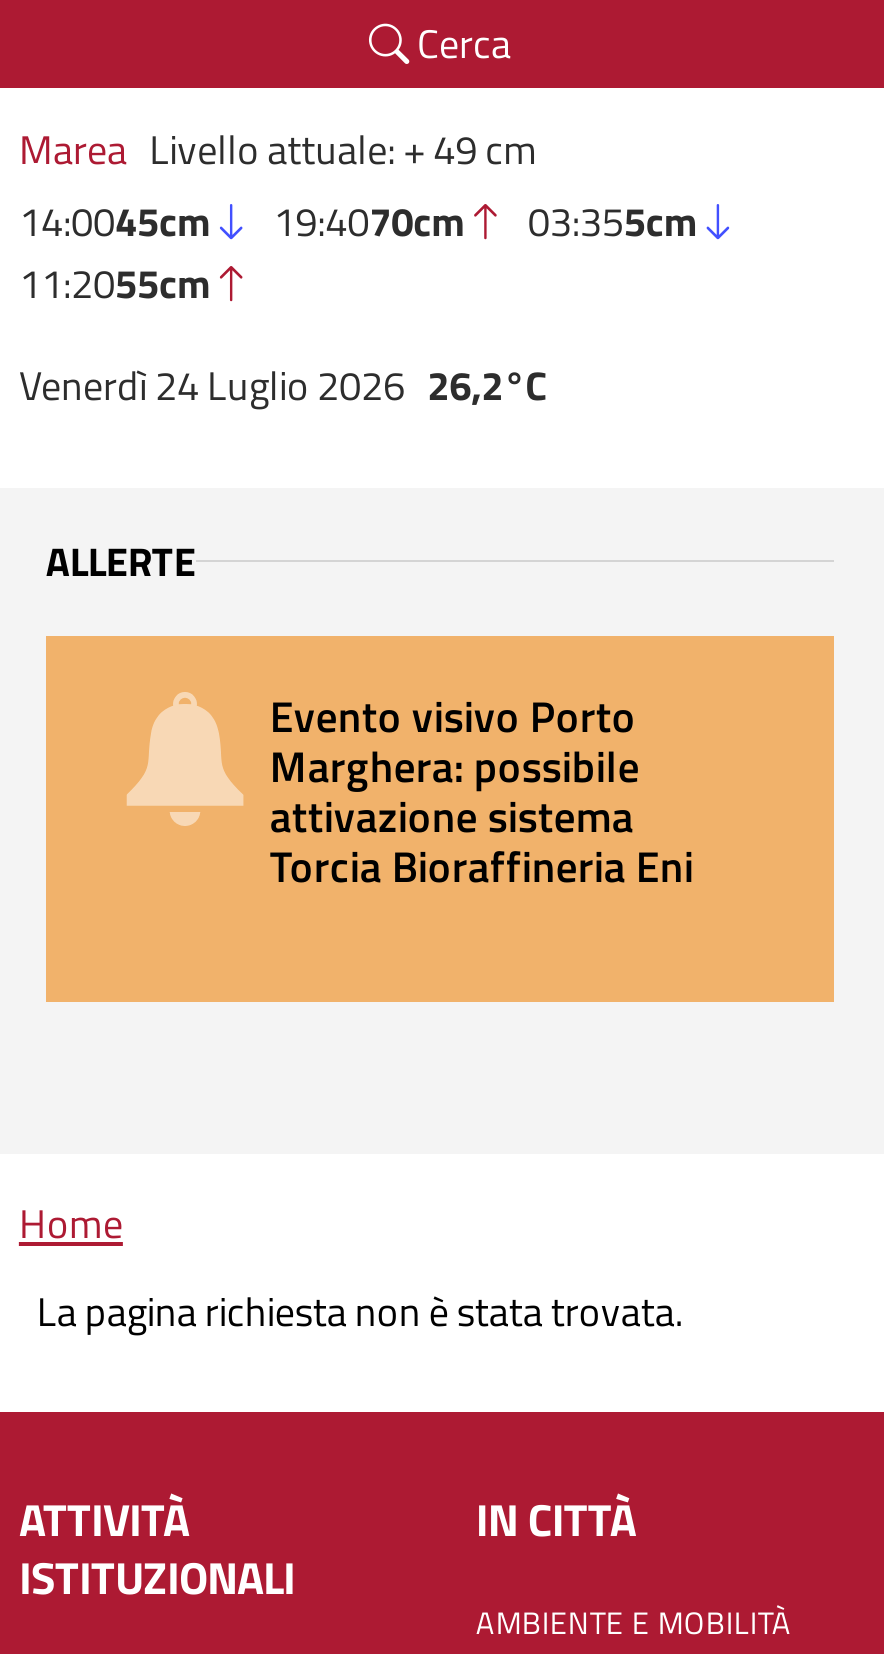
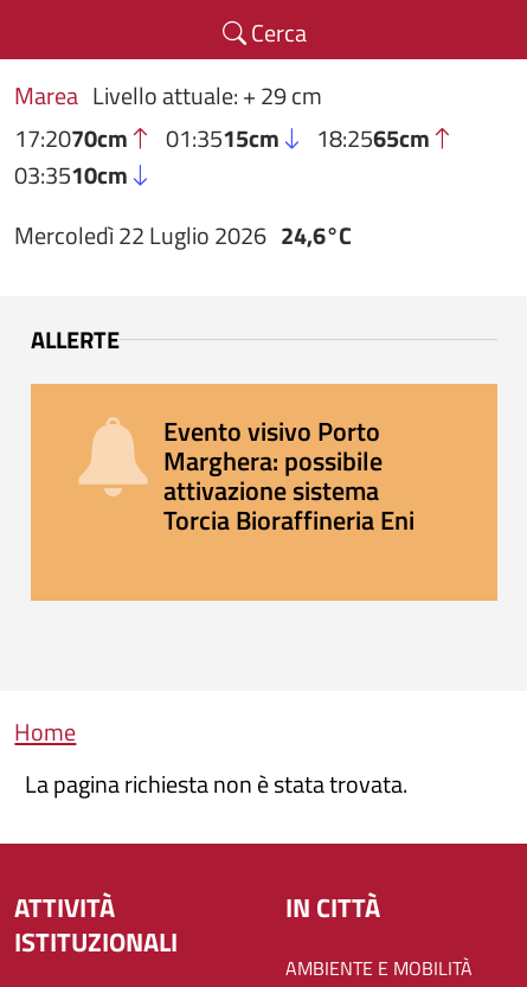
[19,118,698,314] Marea Livello attuale: + 49 cm | 14:0045cm | 19:4070cm | 03:355cm | 11:2055cm -> [15,77,430,193] Marea Livello attuale: + 29 cm | 17:2070cm | 01:3515cm | 18:2565cm | 03:3510cm
[19,355,547,417] Venerdì 24 Luglio 2026 26,2°C -> [15,217,351,254] Mercoledì 22 Luglio 2026 24,6°C

